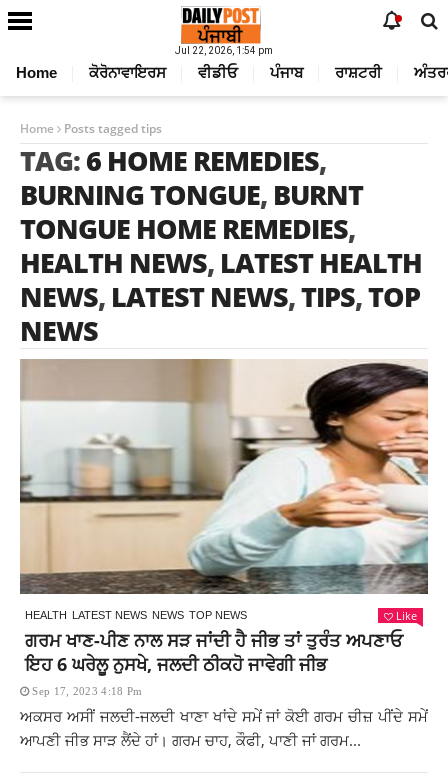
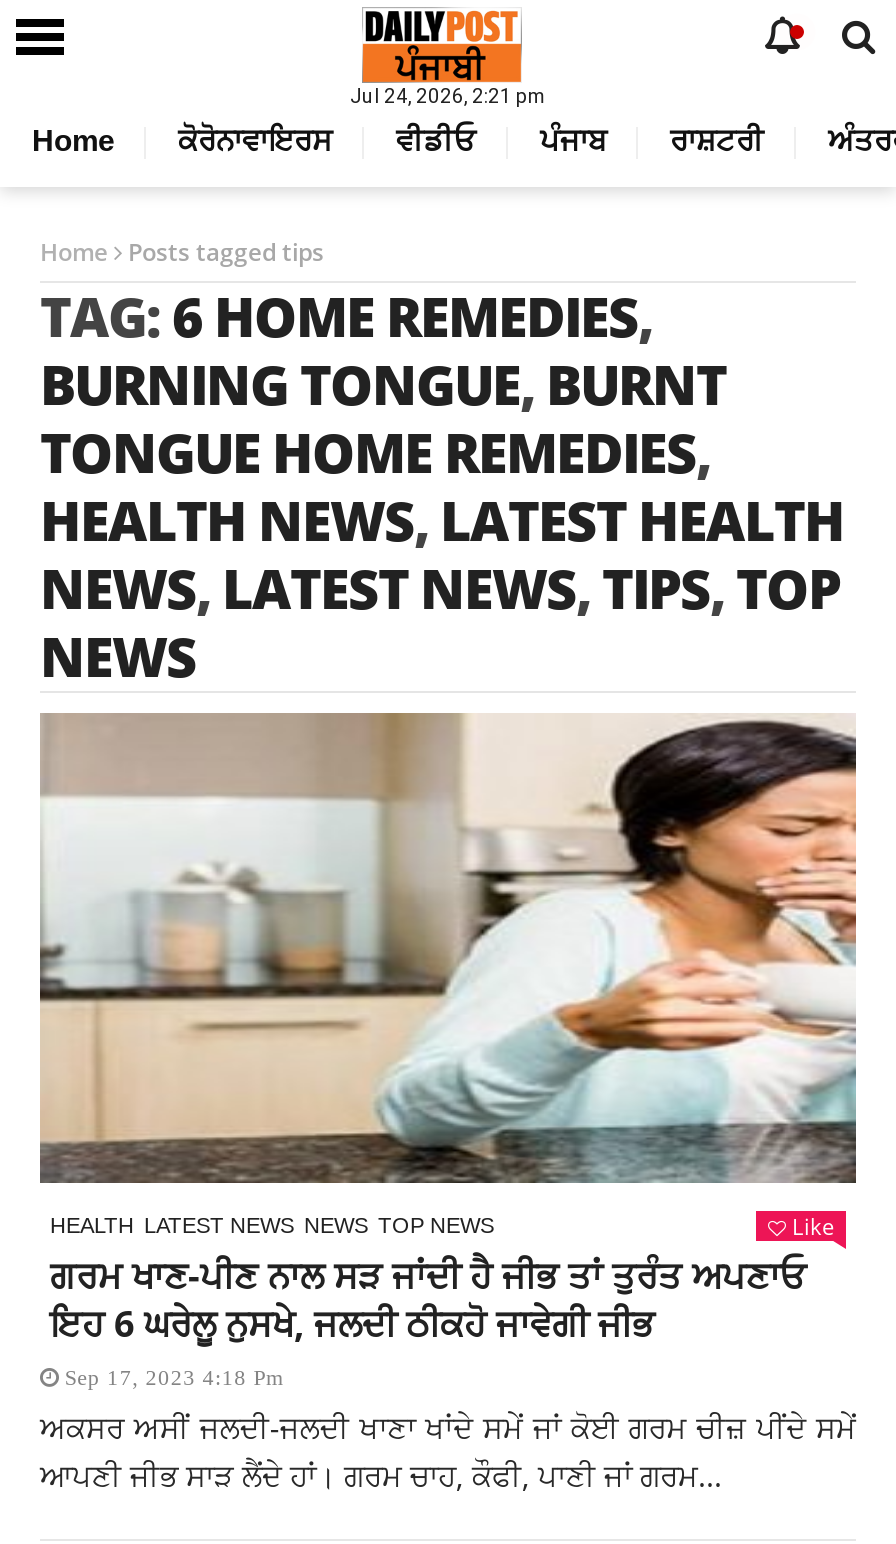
[175,45,273,56] Jul 22, 2026, 1:54 pm -> [350,85,546,107] Jul 24, 2026, 2:21 pm

